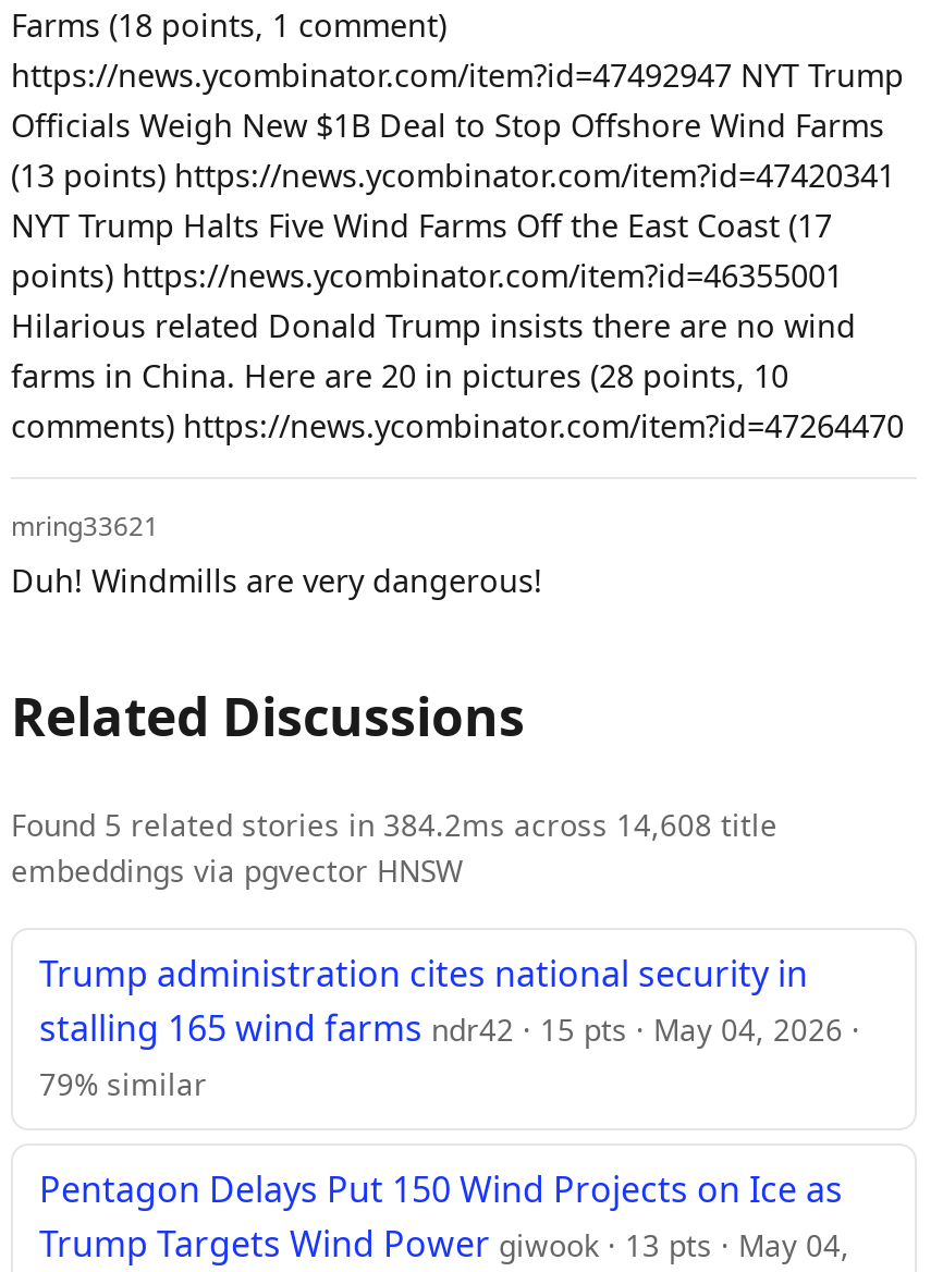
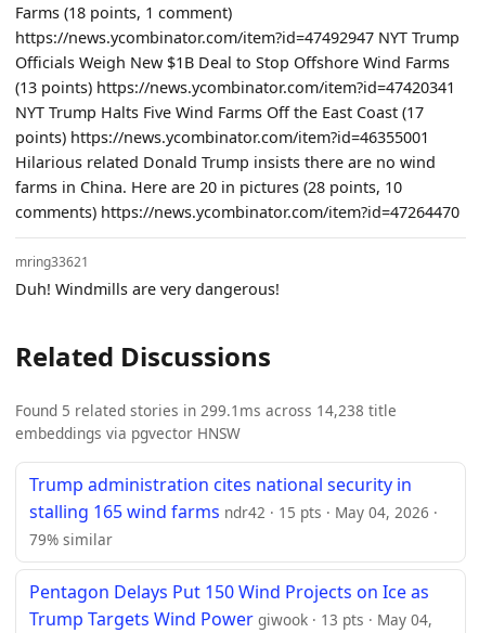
[11,803,777,844] Found 5 related stories in 384.2ms across 14,608 title -> [15,400,397,420] Found 5 related stories in 299.1ms across 14,238 title

